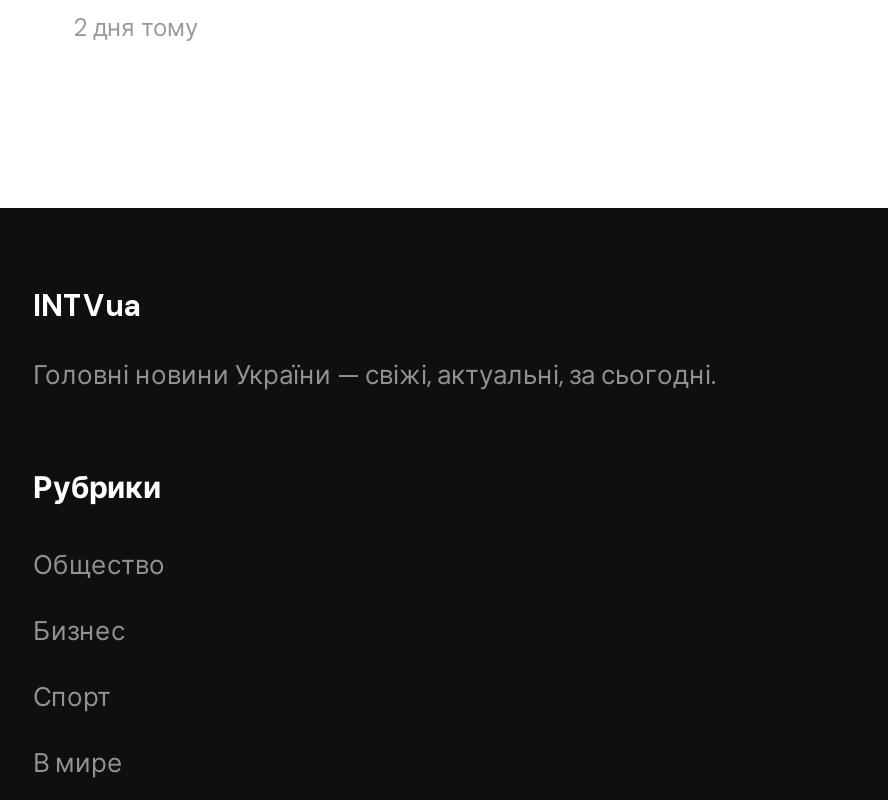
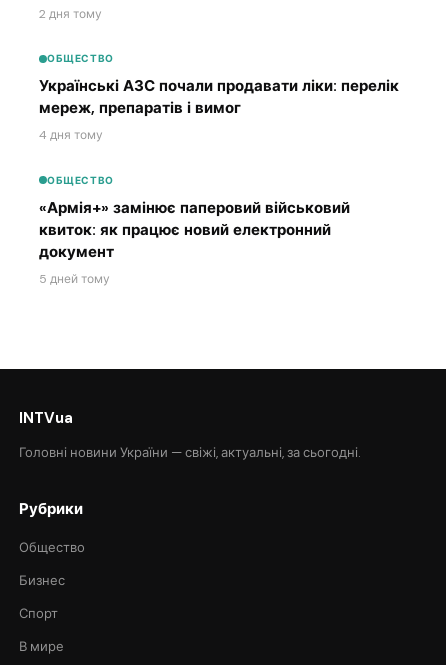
none -> [39,52,399,286] ОБЩЕСТВО | Українські АЗС почали продавати ліки: перелік | мереж, препаратів і вимог | 4 дня тому | ОБЩЕСТВО | «Армія+» замінює паперовий військовий | квиток: як працює новий електронний | документ | 5 дней тому

